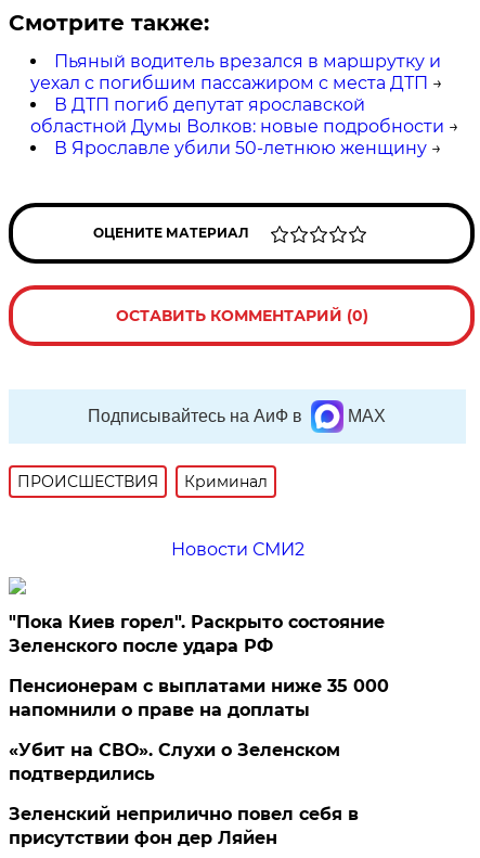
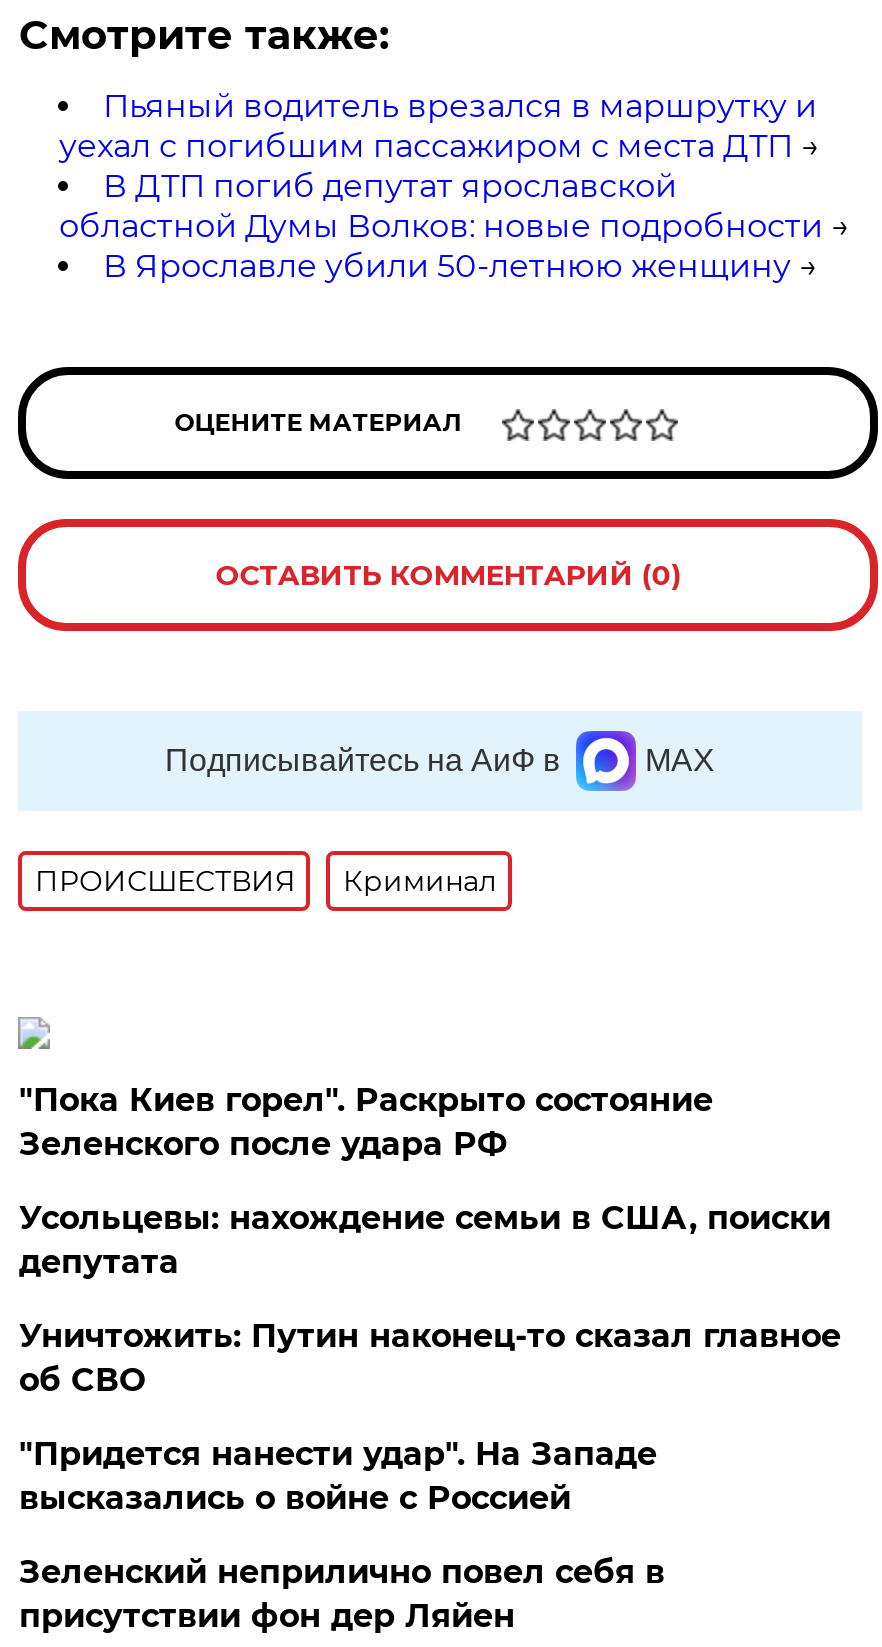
[171,539,304,559] Новости СМИ2 -> none
moved [9,612,385,656] -> [19,1081,713,1163]: "Пока Киев горел". Раскрыто состояние | Зеленского после удара РФ
[9,676,389,784] Пенсионерам с выплатами ниже 35 000 | напомнили о праве на доплаты | «Убит на СВО». Слухи о Зеленском | подтвердились -> [19,1199,841,1517] Усольцевы: нахождение семьи в США, поиски | депутата | Уничтожить: Путин наконец-то сказал главное | об СВО | "Придется нанести удар". На Западе | высказались о войне с Россией

